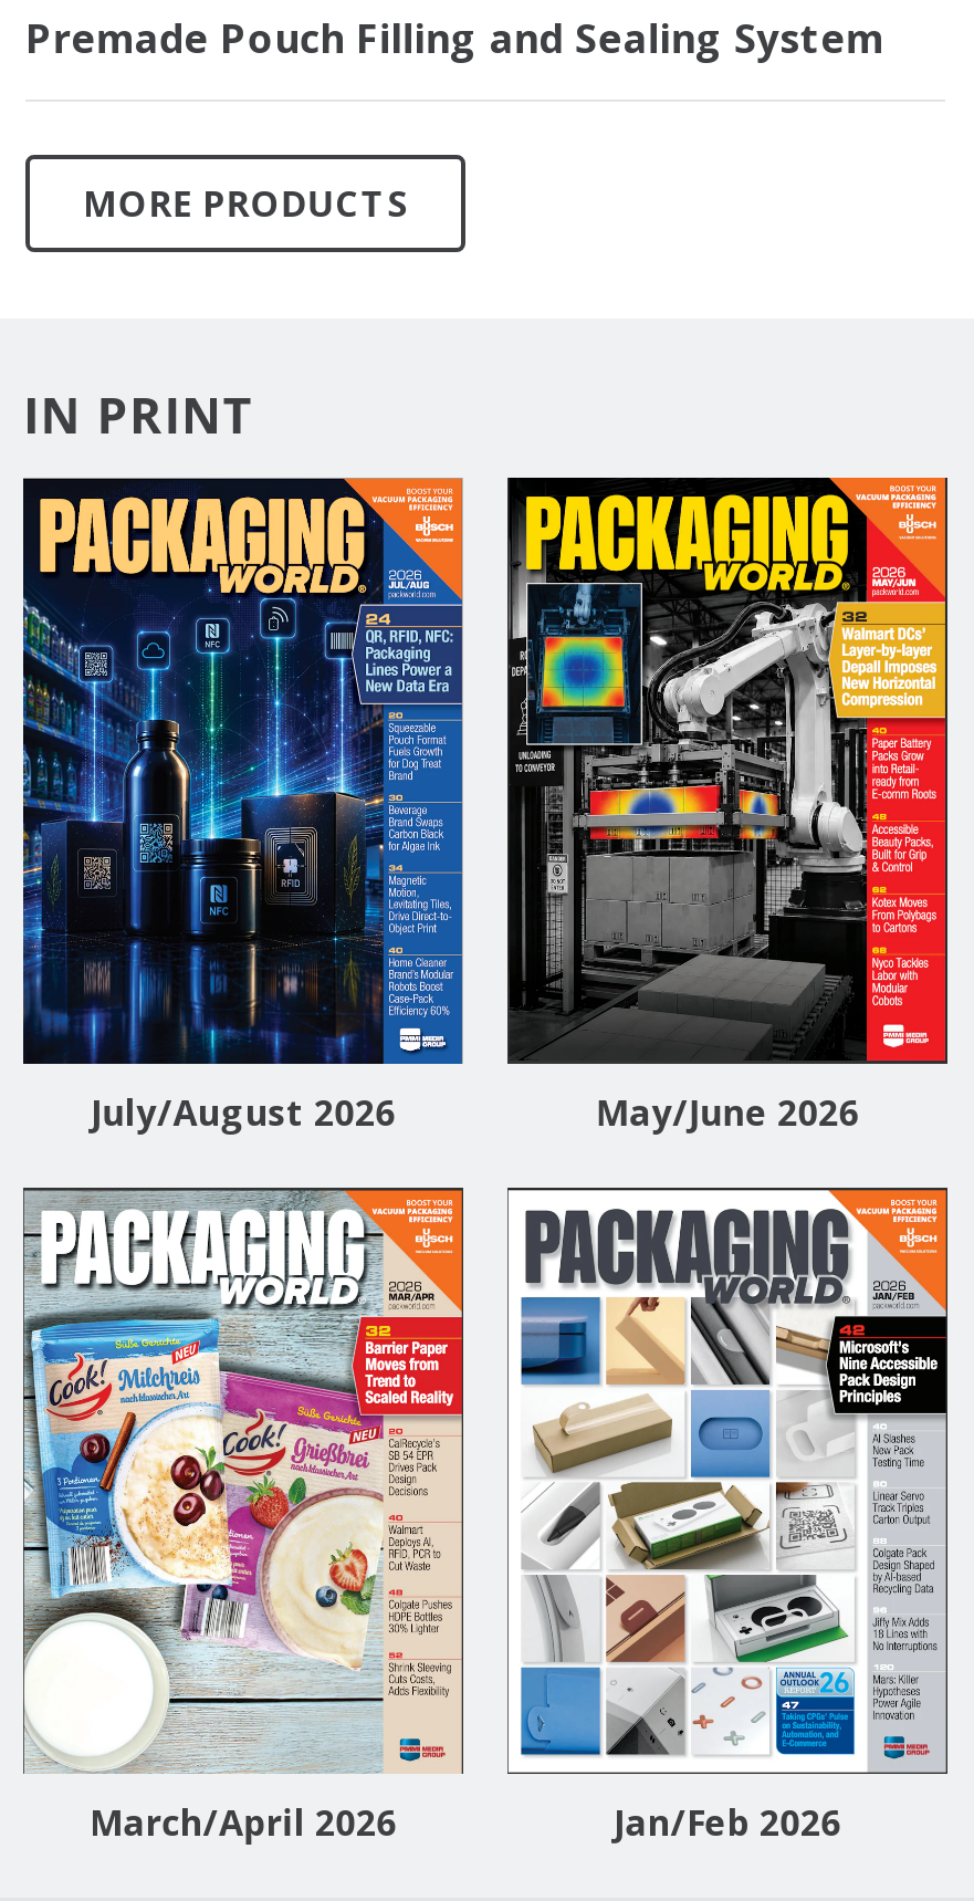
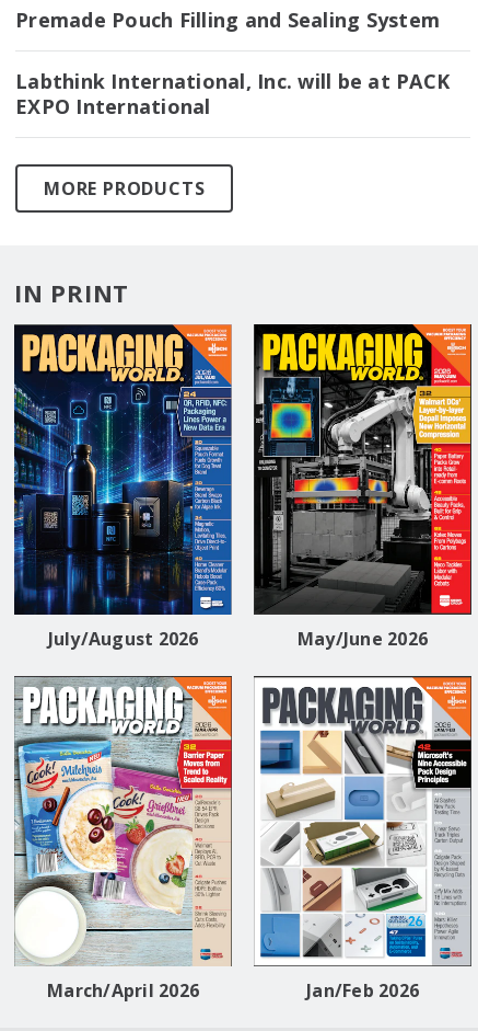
none -> [15,68,450,119] Labthink International, Inc. will be at PACK | EXPO International

